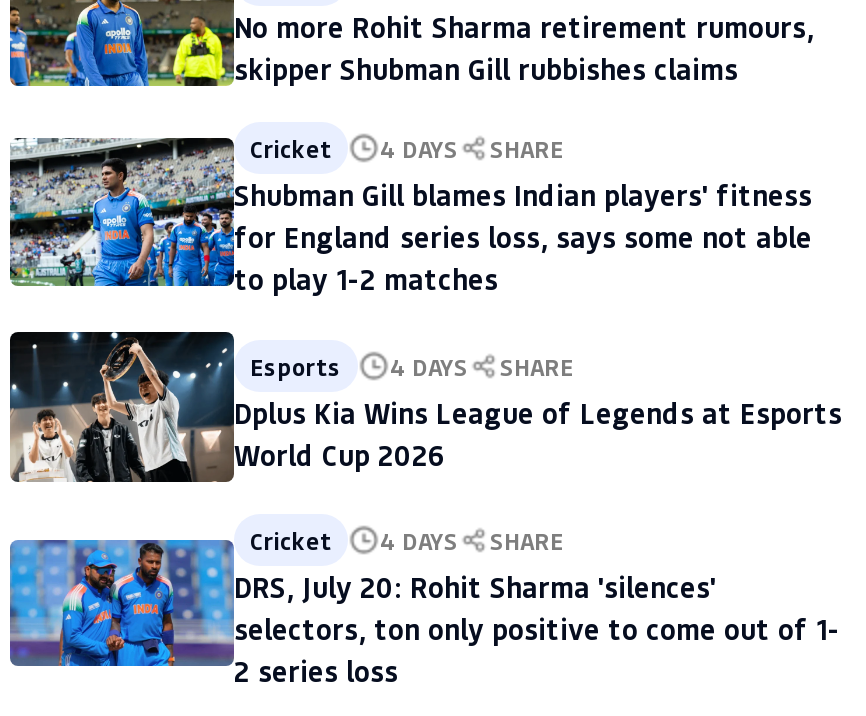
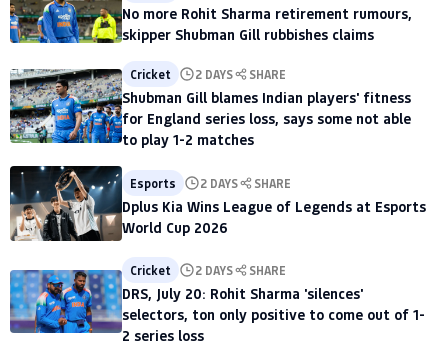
[250,133,564,165] Cricket 4 DAYS SHARE -> [130,66,286,82] Cricket 2 DAYS SHARE
[250,350,574,382] Esports 4 DAYS SHARE -> [130,175,291,191] Esports 2 DAYS SHARE
[250,524,564,556] Cricket 4 DAYS SHARE -> [130,262,286,278] Cricket 2 DAYS SHARE

